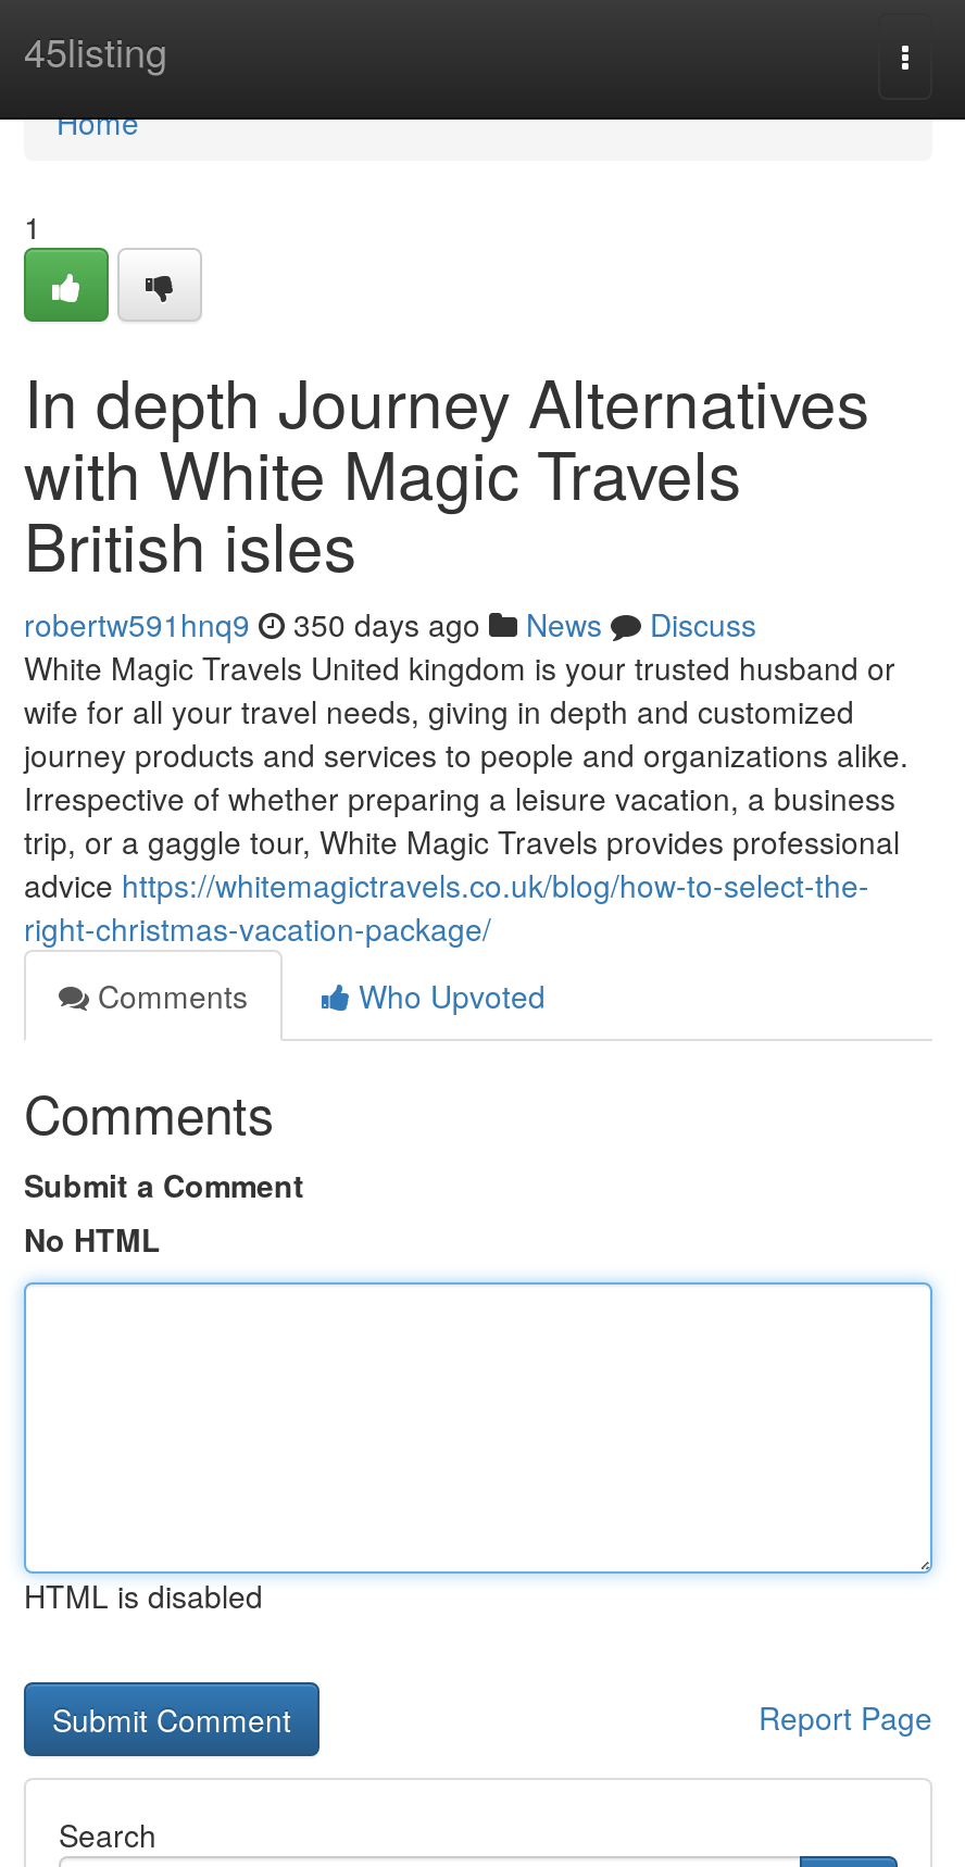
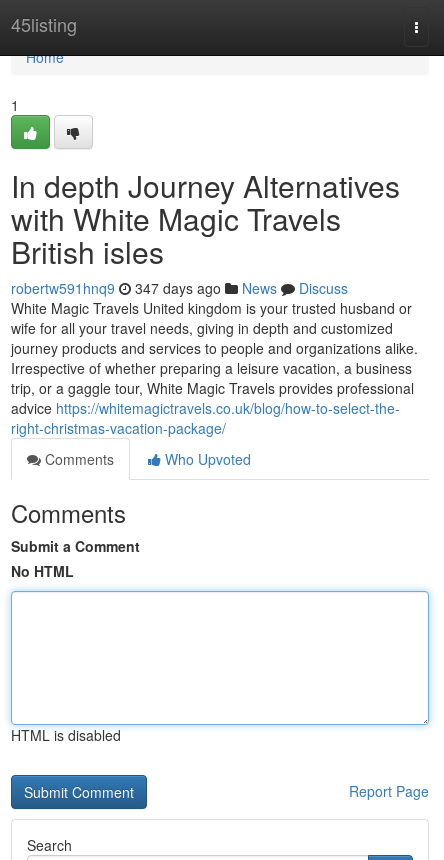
[24,602,756,646] robertw591hnq9 350 days ago News Discuss -> [11,278,348,298] robertw591hnq9 347 days ago News Discuss

